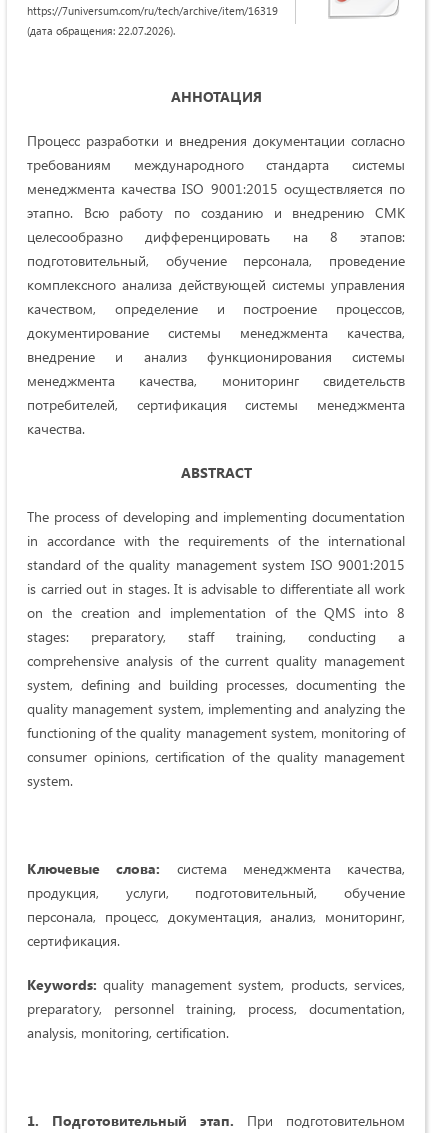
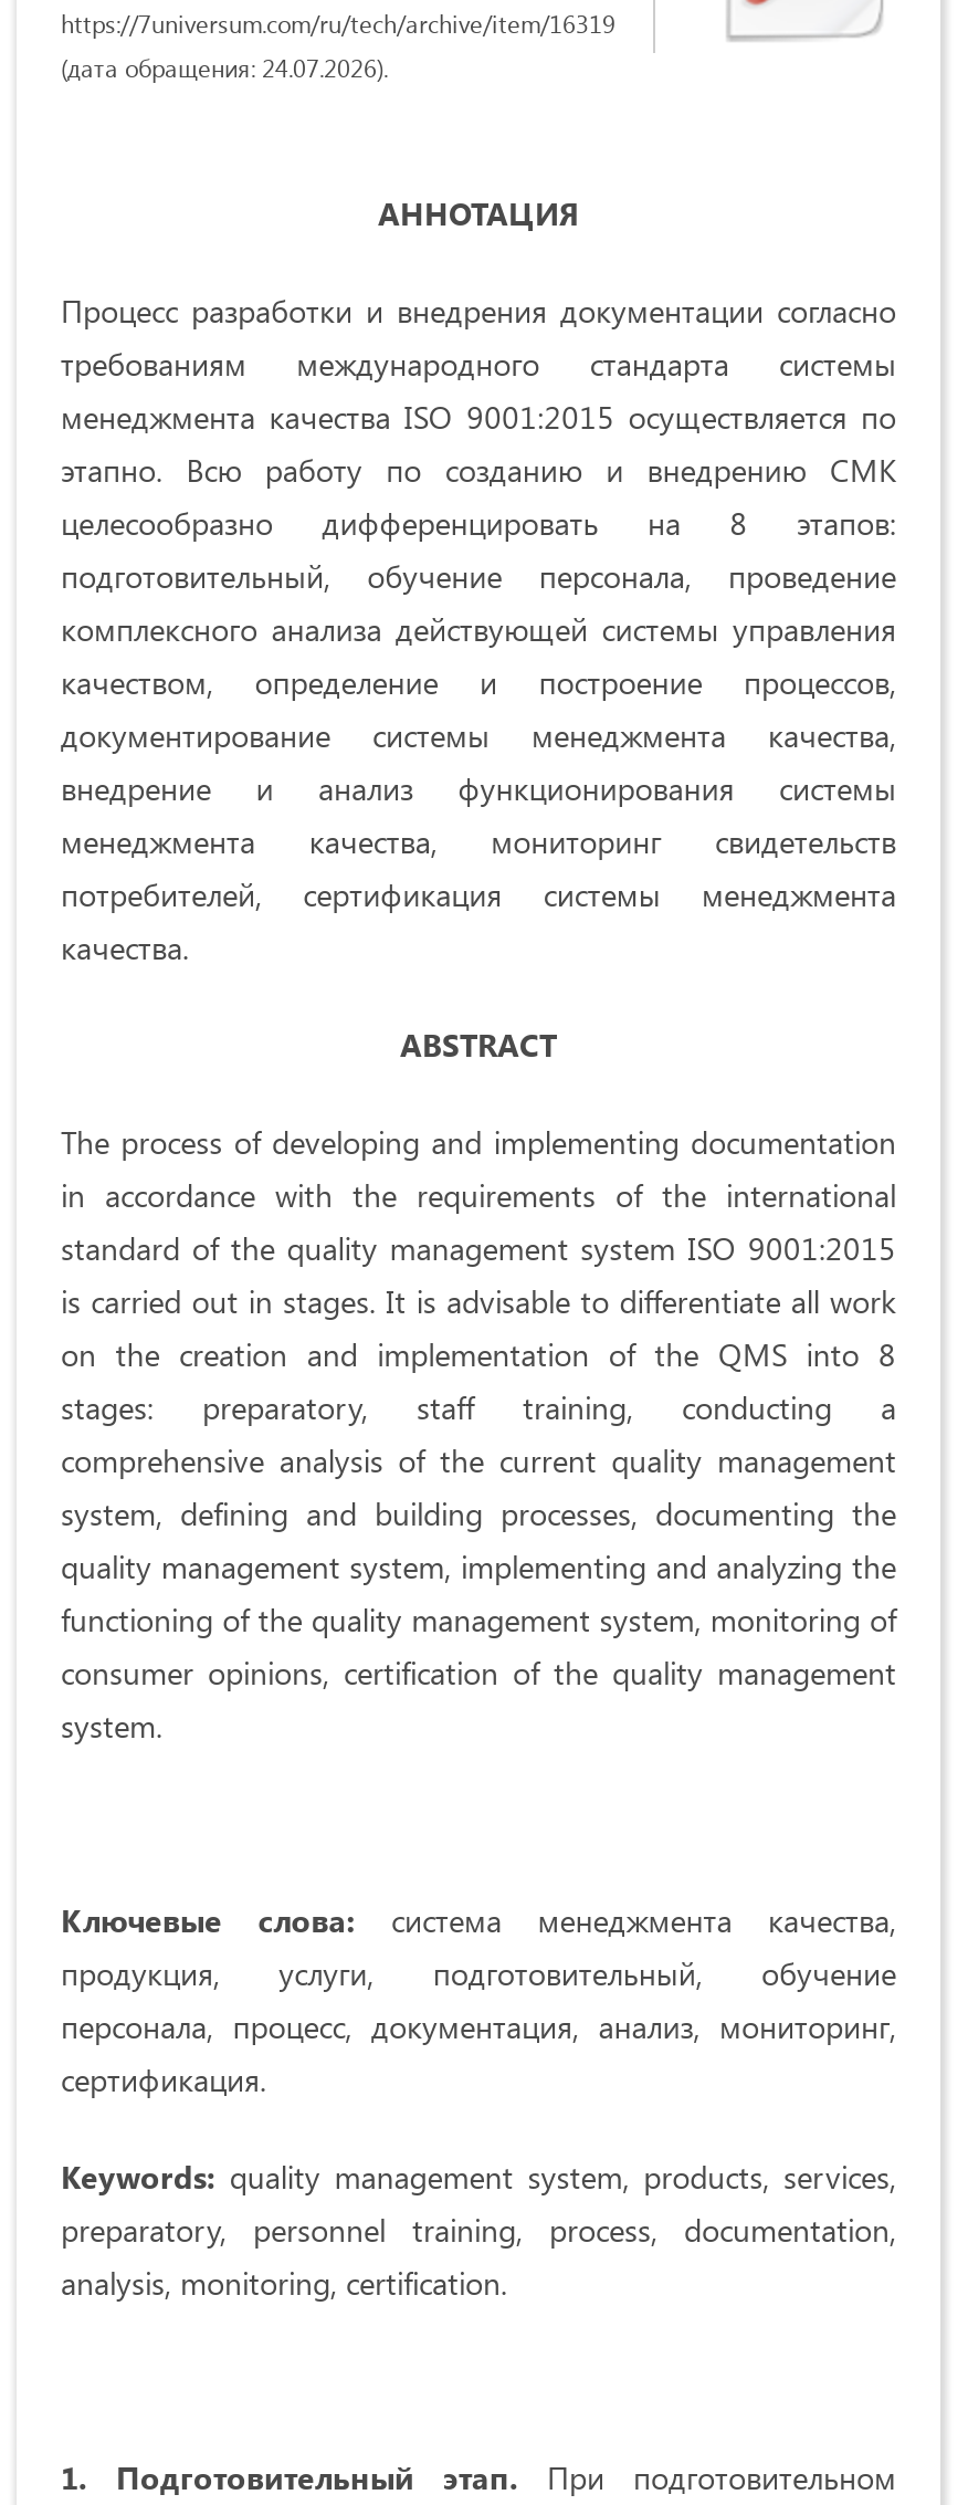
[27,23,175,38] (дата обращения: 22.07.2026). -> [61,52,388,85] (дата обращения: 24.07.2026).

